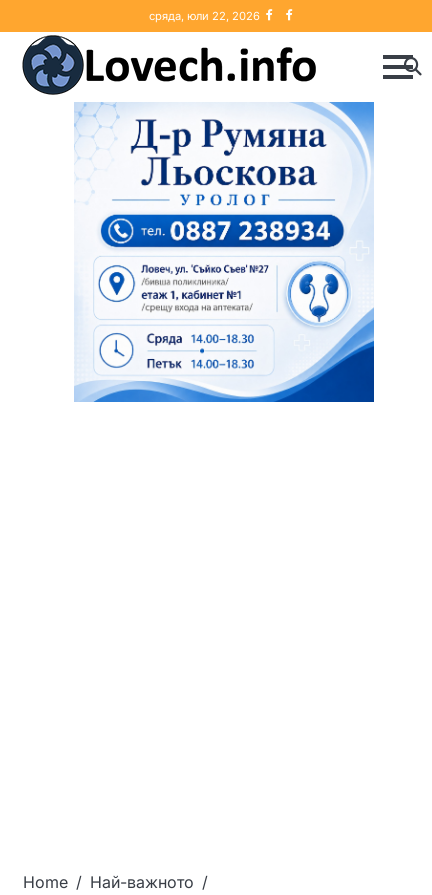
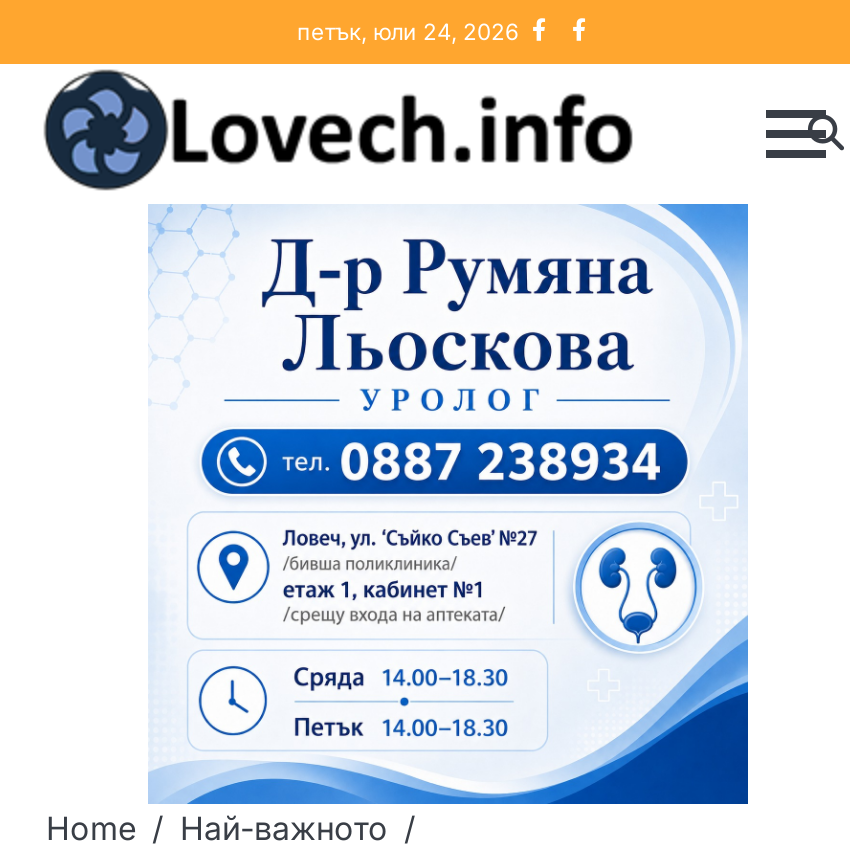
[148,8,259,22] сряда, юли 22, 2026 -> [297,17,519,45] петък, юли 24, 2026

